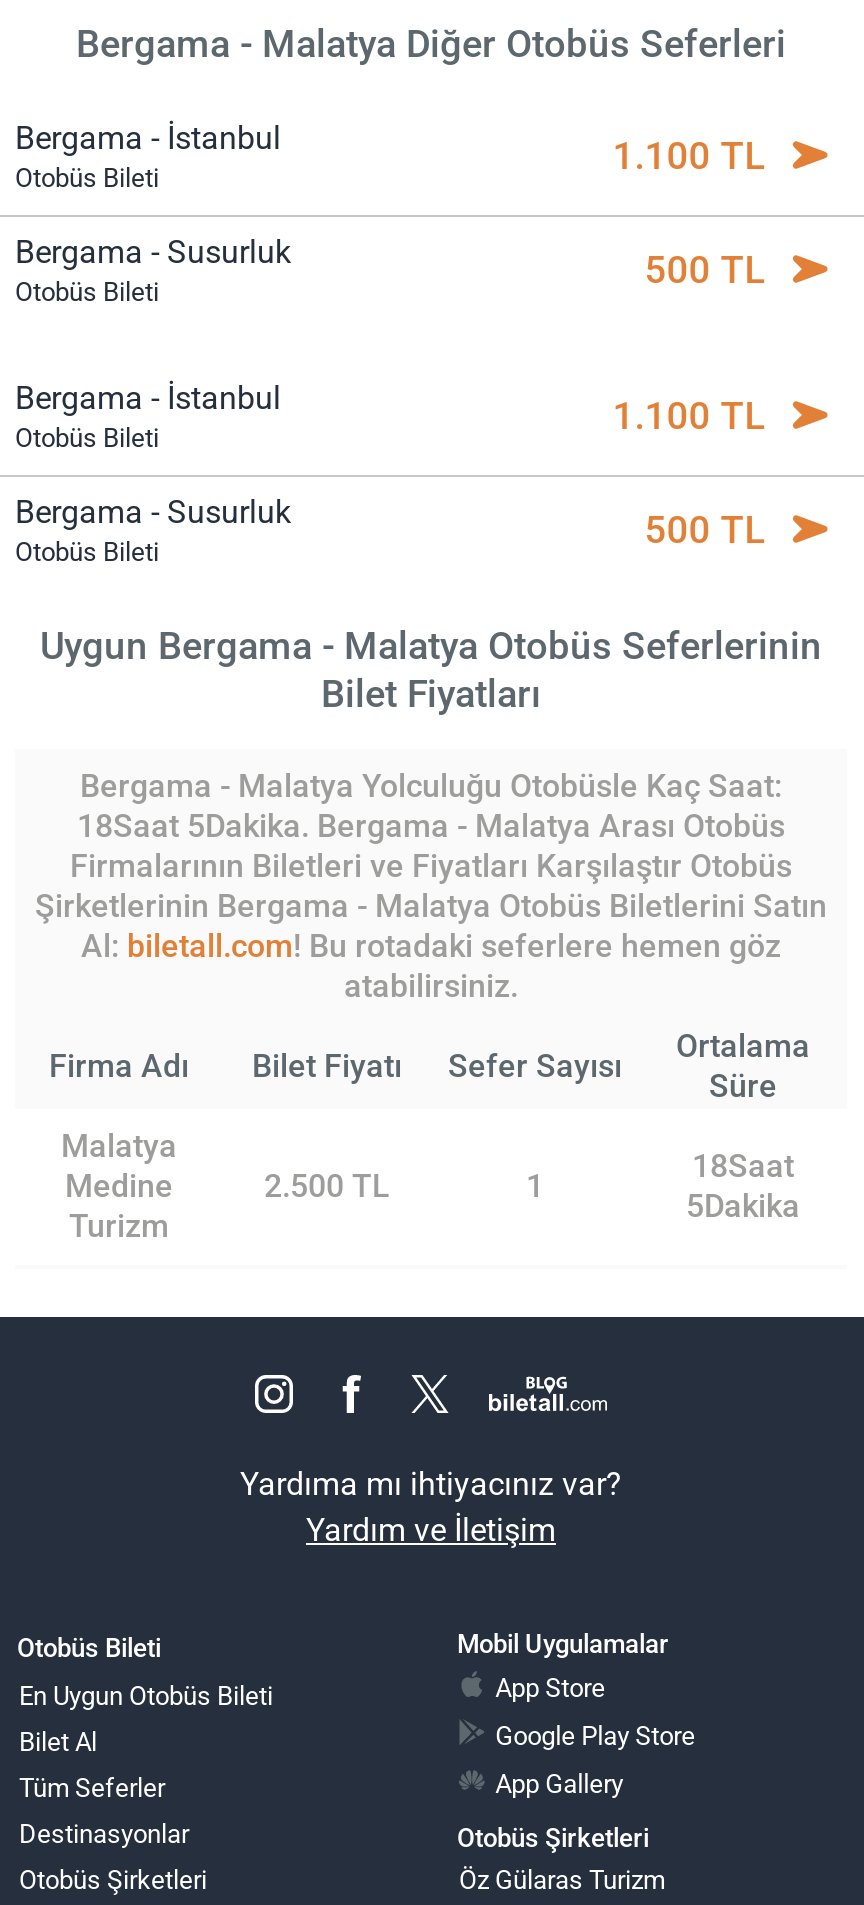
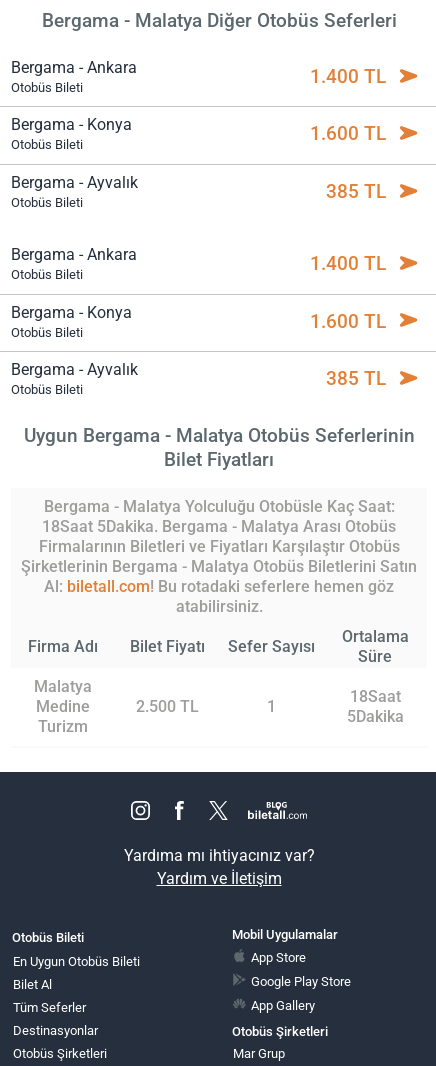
[15,119,281,157] Bergama - İstanbul -> [11,58,137,77] Bergama - Ankara
[612,133,764,179] 1.100 TL -> [310,65,386,88] 1.400 TL
[15,234,291,272] Bergama - Susurluk -> [11,115,132,134] Bergama - Konya
[644,248,764,294] 500 TL -> [310,122,386,145] 1.600 TL
[15,379,281,417] Bergama - İstanbul -> [11,173,138,192] Bergama - Ayvalık
[612,393,764,439] 1.100 TL -> [326,180,386,203] 385 TL
[15,493,291,531] Bergama - Susurluk -> [11,245,137,264] Bergama - Ankara
[644,507,764,553] 500 TL -> [11,252,386,397] 1.400 TL | Bergama - Konya | Otobüs Bileti | 1.600 TL | Bergama - Ayvalık | Otobüs Bileti | 385 TL
[459,1865,665,1895] Öz Gülaras Turizm -> [233,1046,285,1061] Mar Grup

